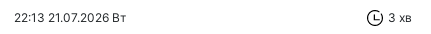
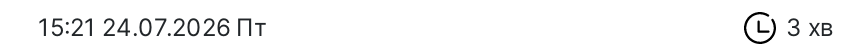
[14,10,126,25] 22:13 21.07.2026 Вт -> [38,12,266,42] 15:21 24.07.2026 Пт

